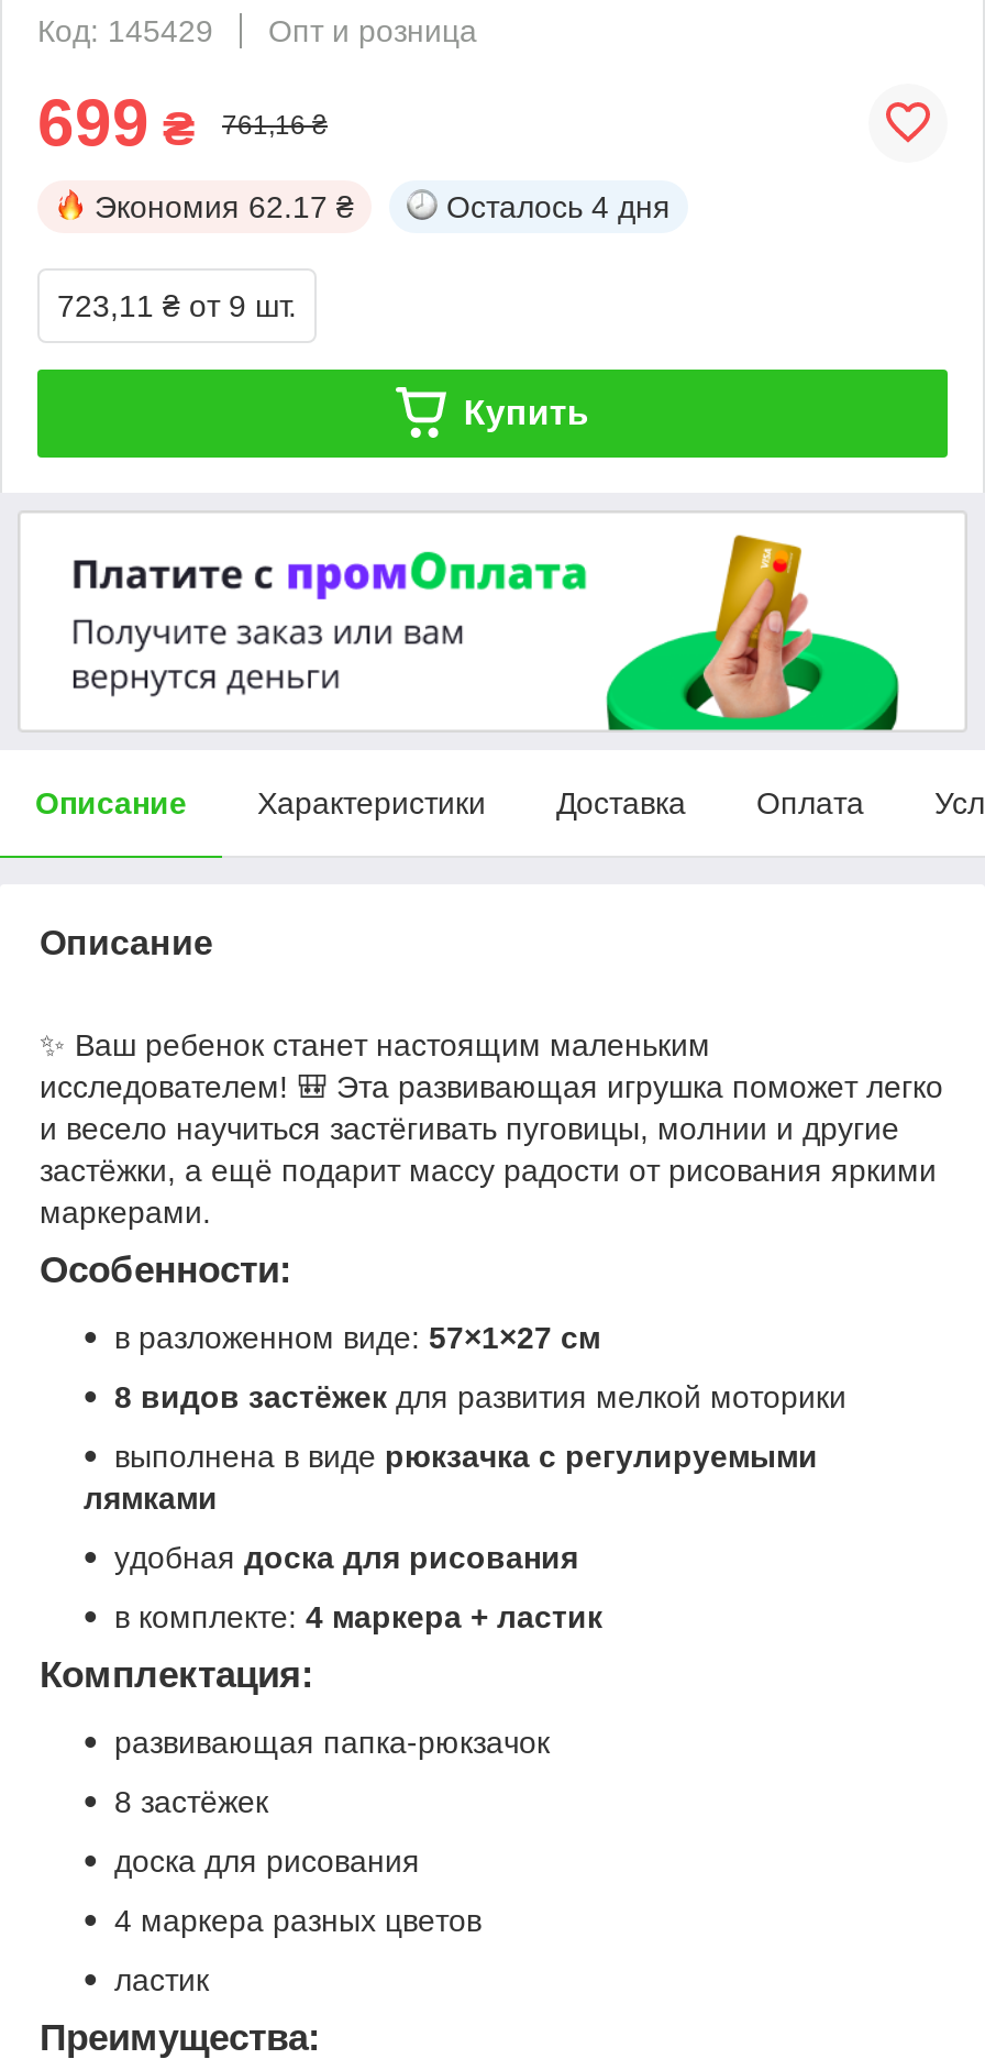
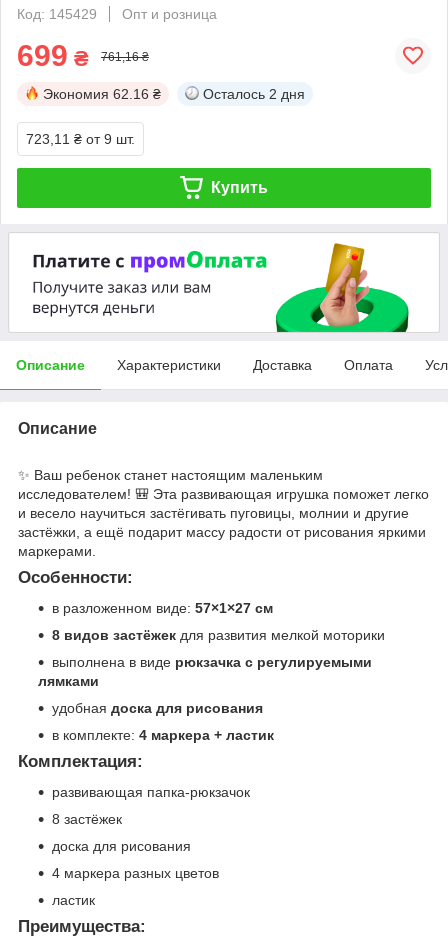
[95,189,354,224] Экономия 62.17 ₴ -> [43,86,161,102] Экономия 62.16 ₴
[446,189,671,224] Осталось 4 дня -> [203,86,305,102] Осталось 2 дня

